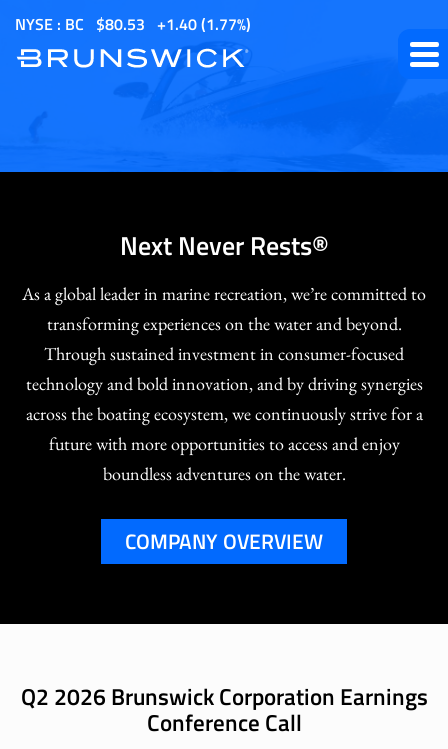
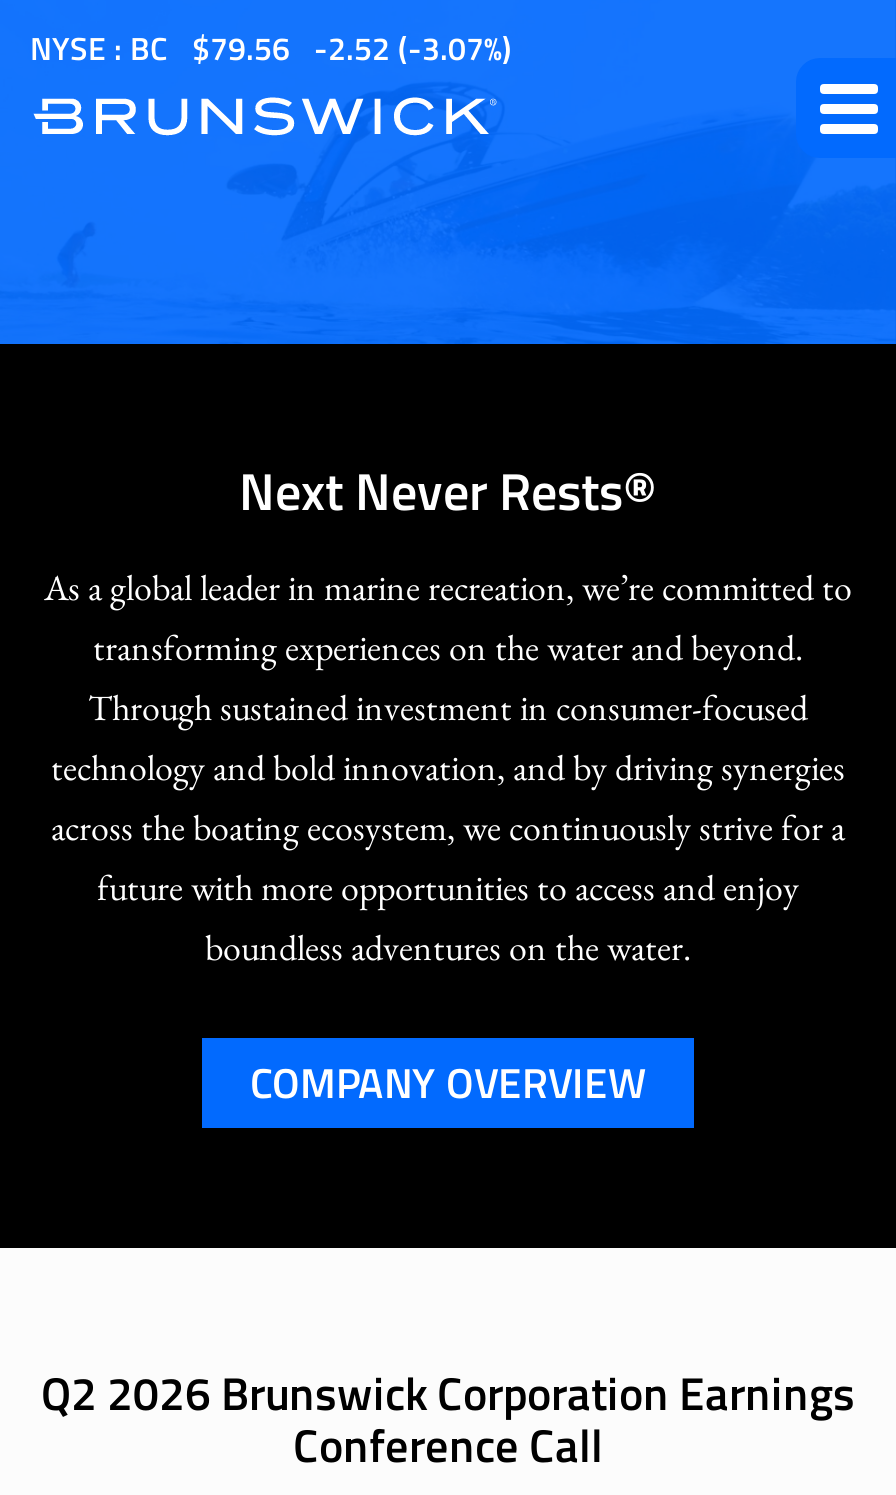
[15,12,251,36] NYSE : BC $80.53 | 1.40 (1.77%) -> [30,24,512,72] NYSE : BC $79.56 -2.52 (-3.07%)

